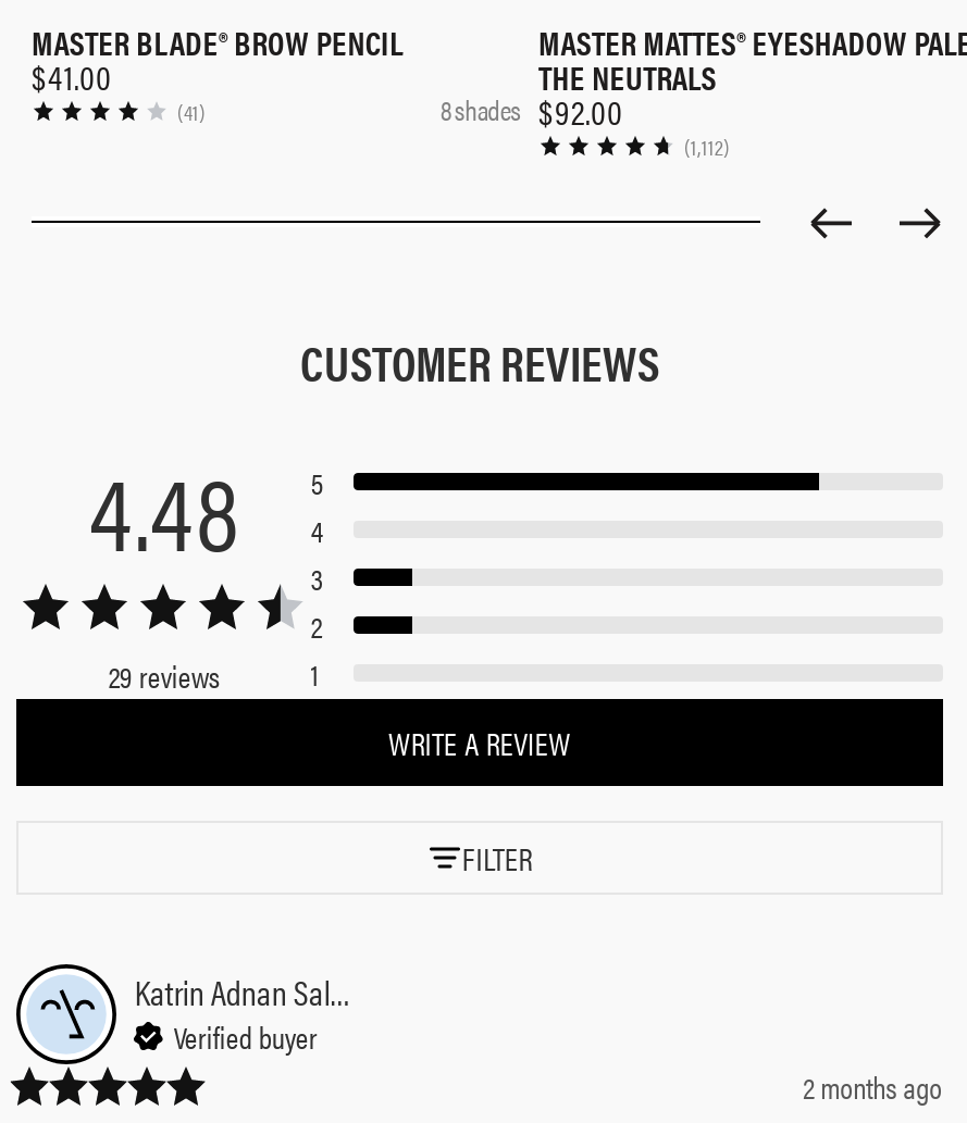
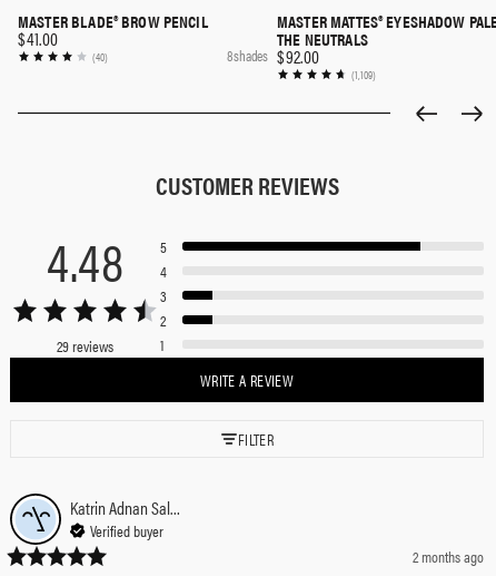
[177,97,206,127] (41) -> [92,49,108,65] (40)
[684,131,730,162] (1,112) -> [351,67,376,82] (1,109)

